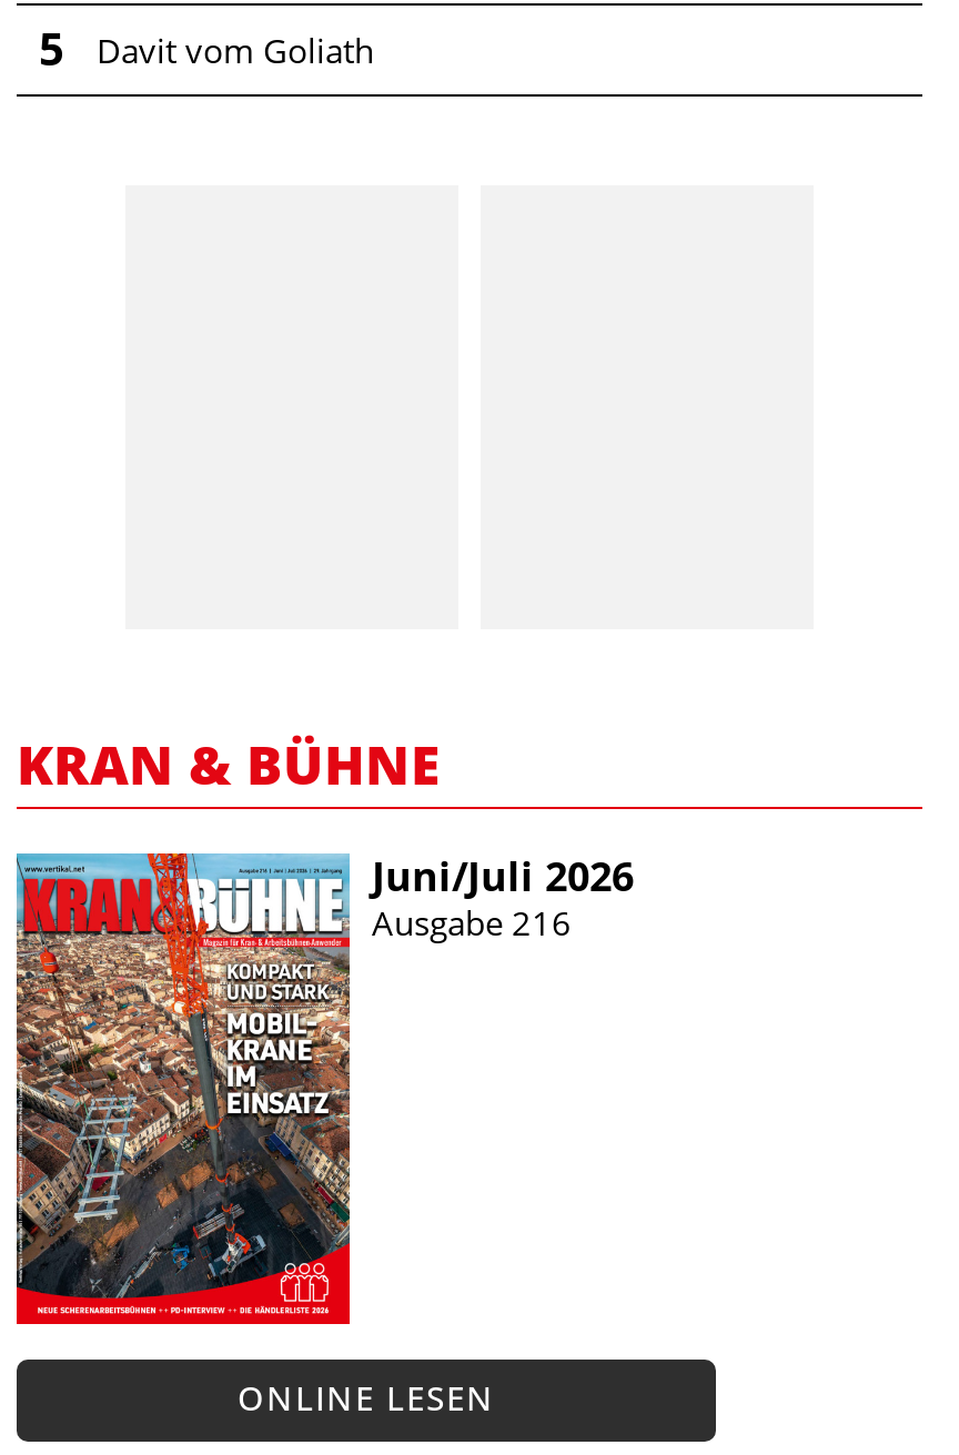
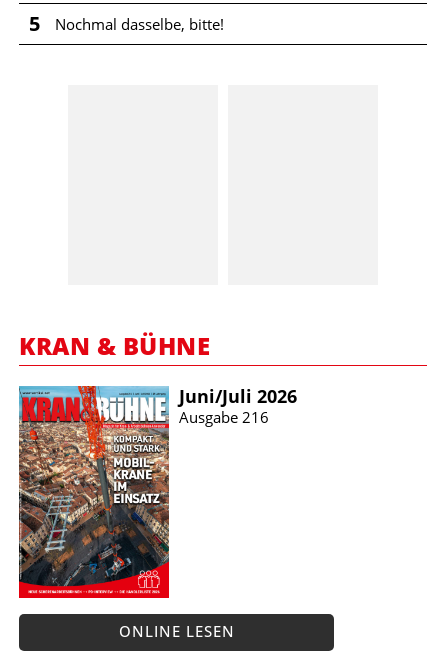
[97,27,374,71] Davit vom Goliath -> [55,14,224,34] Nochmal dasselbe, bitte!

